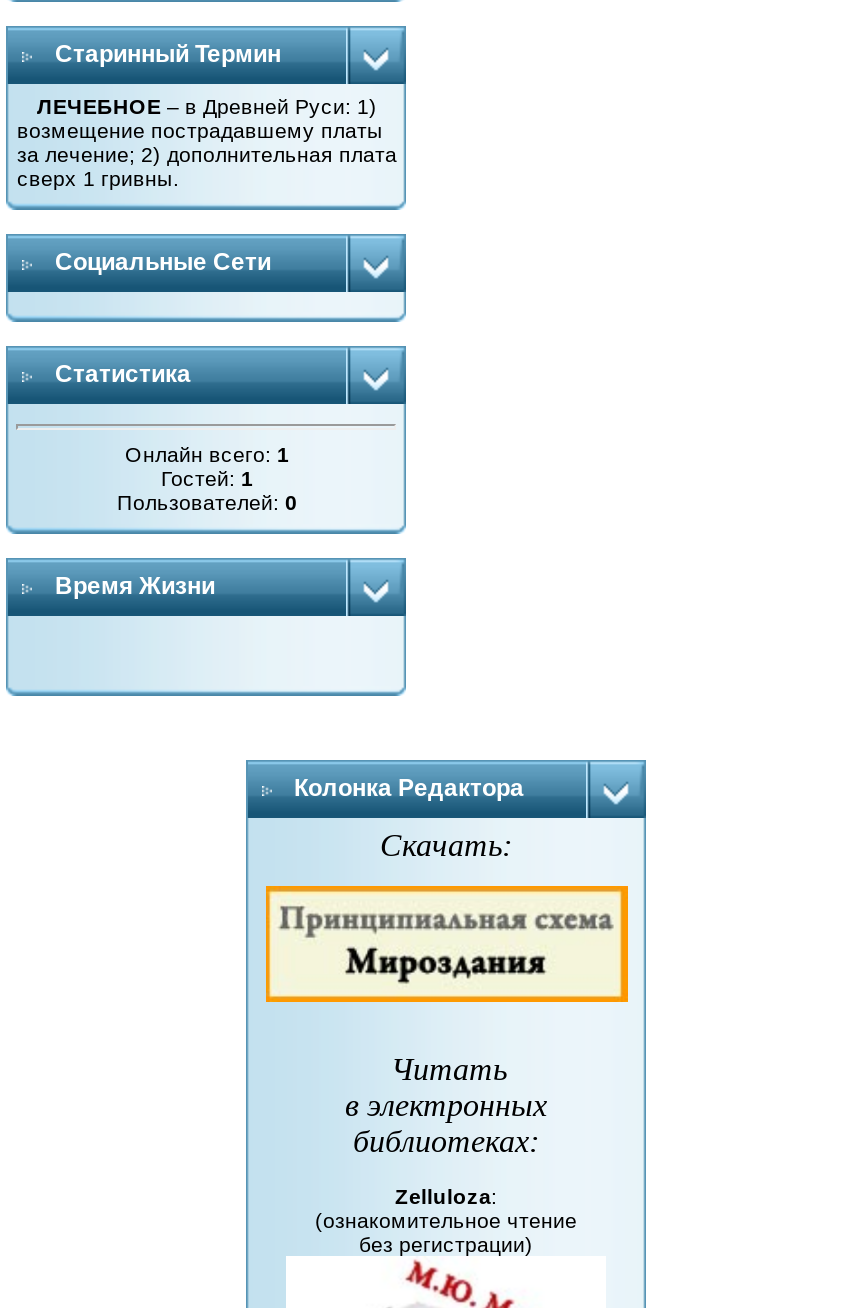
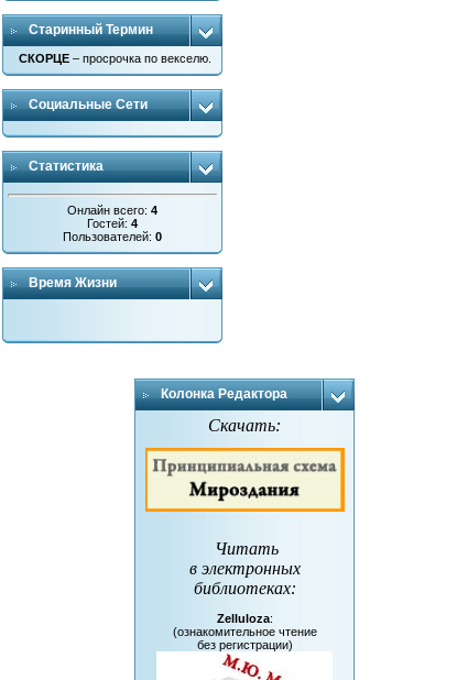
[17,94,397,190] ЛЕЧЕБНОЕ – в Древней Руси: 1) | возмещение пострадавшему платы | за лечение; 2) дополнительная плата | сверх 1 гривны. -> [19,52,212,65] СКОРЦЕ – просрочка по векселю.
[125,441,289,465] Онлайн всего: 1 -> [68,203,158,216] Онлайн всего: 4
[161,465,253,489] Гостей: 1 -> [88,216,138,230] Гостей: 4

